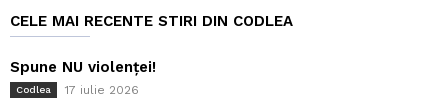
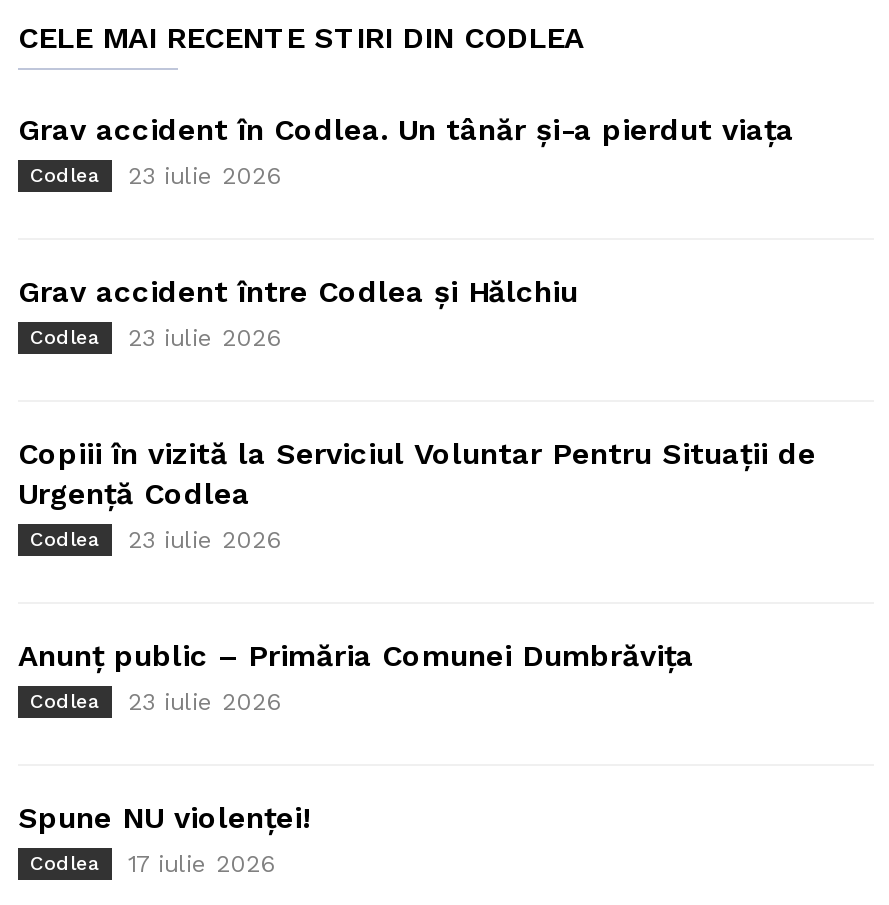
none -> [18,112,816,716] Grav accident în Codlea. Un tânăr și-a pierdut viața | Codlea | 23 iulie 2026 | Grav accident între Codlea și Hălchiu | Codlea | 23 iulie 2026 | Copiii în vizită la Serviciul Voluntar Pentru Situații de | Urgență Codlea | Codlea | 23 iulie 2026 | Anunț public – Primăria Comunei Dumbrăvița | Codlea | 23 iulie 2026

